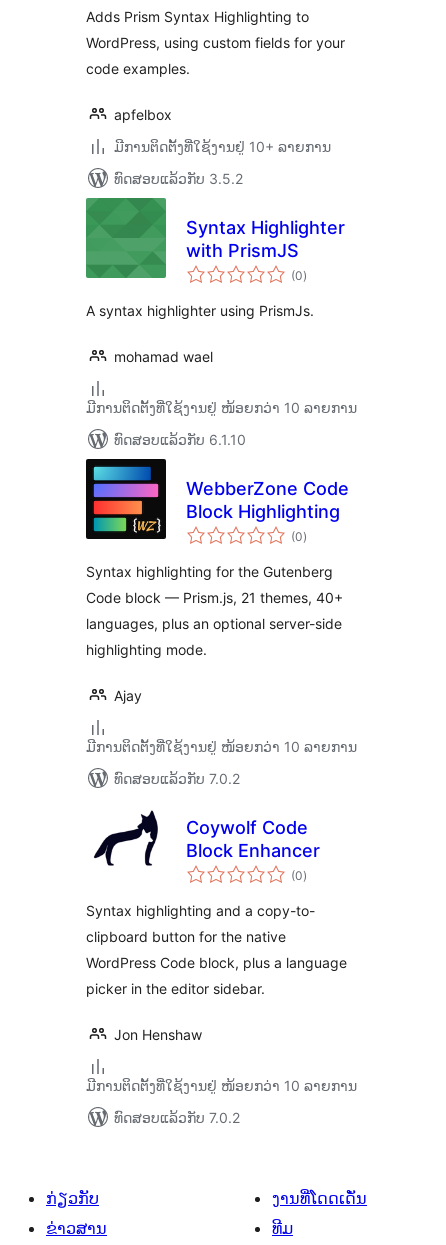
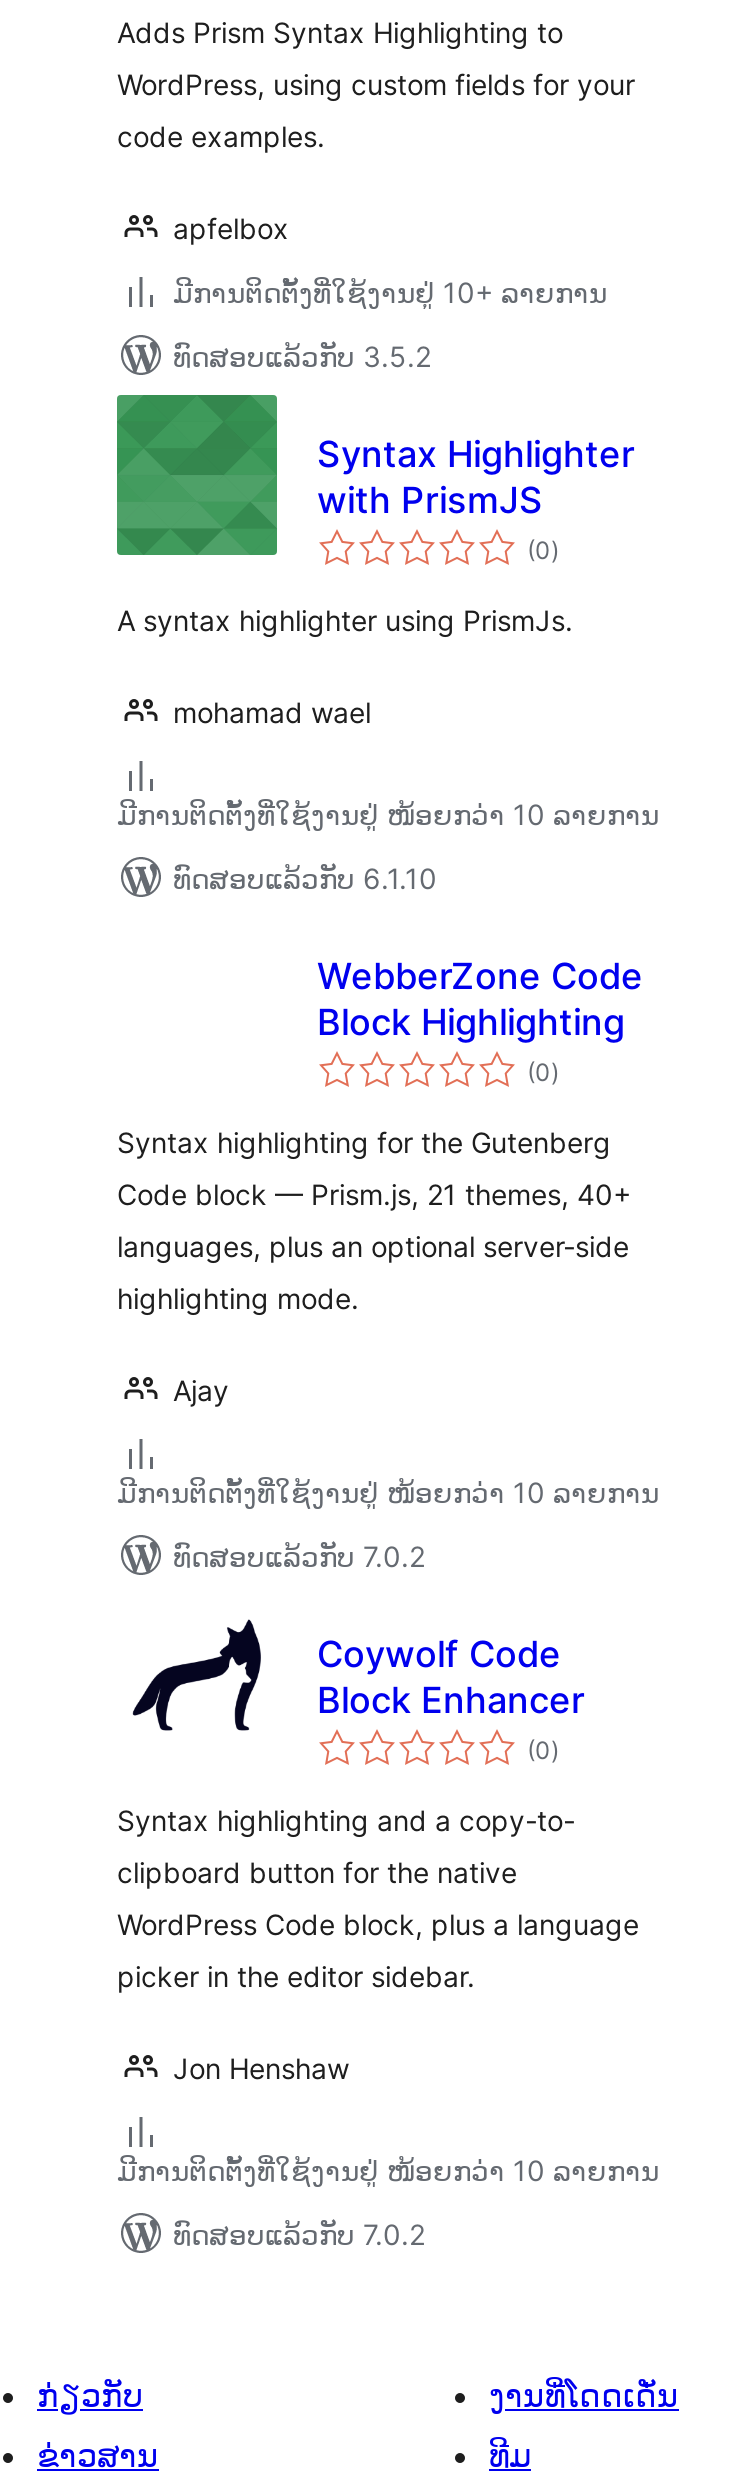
[85,458,167,540] [image] -> none

